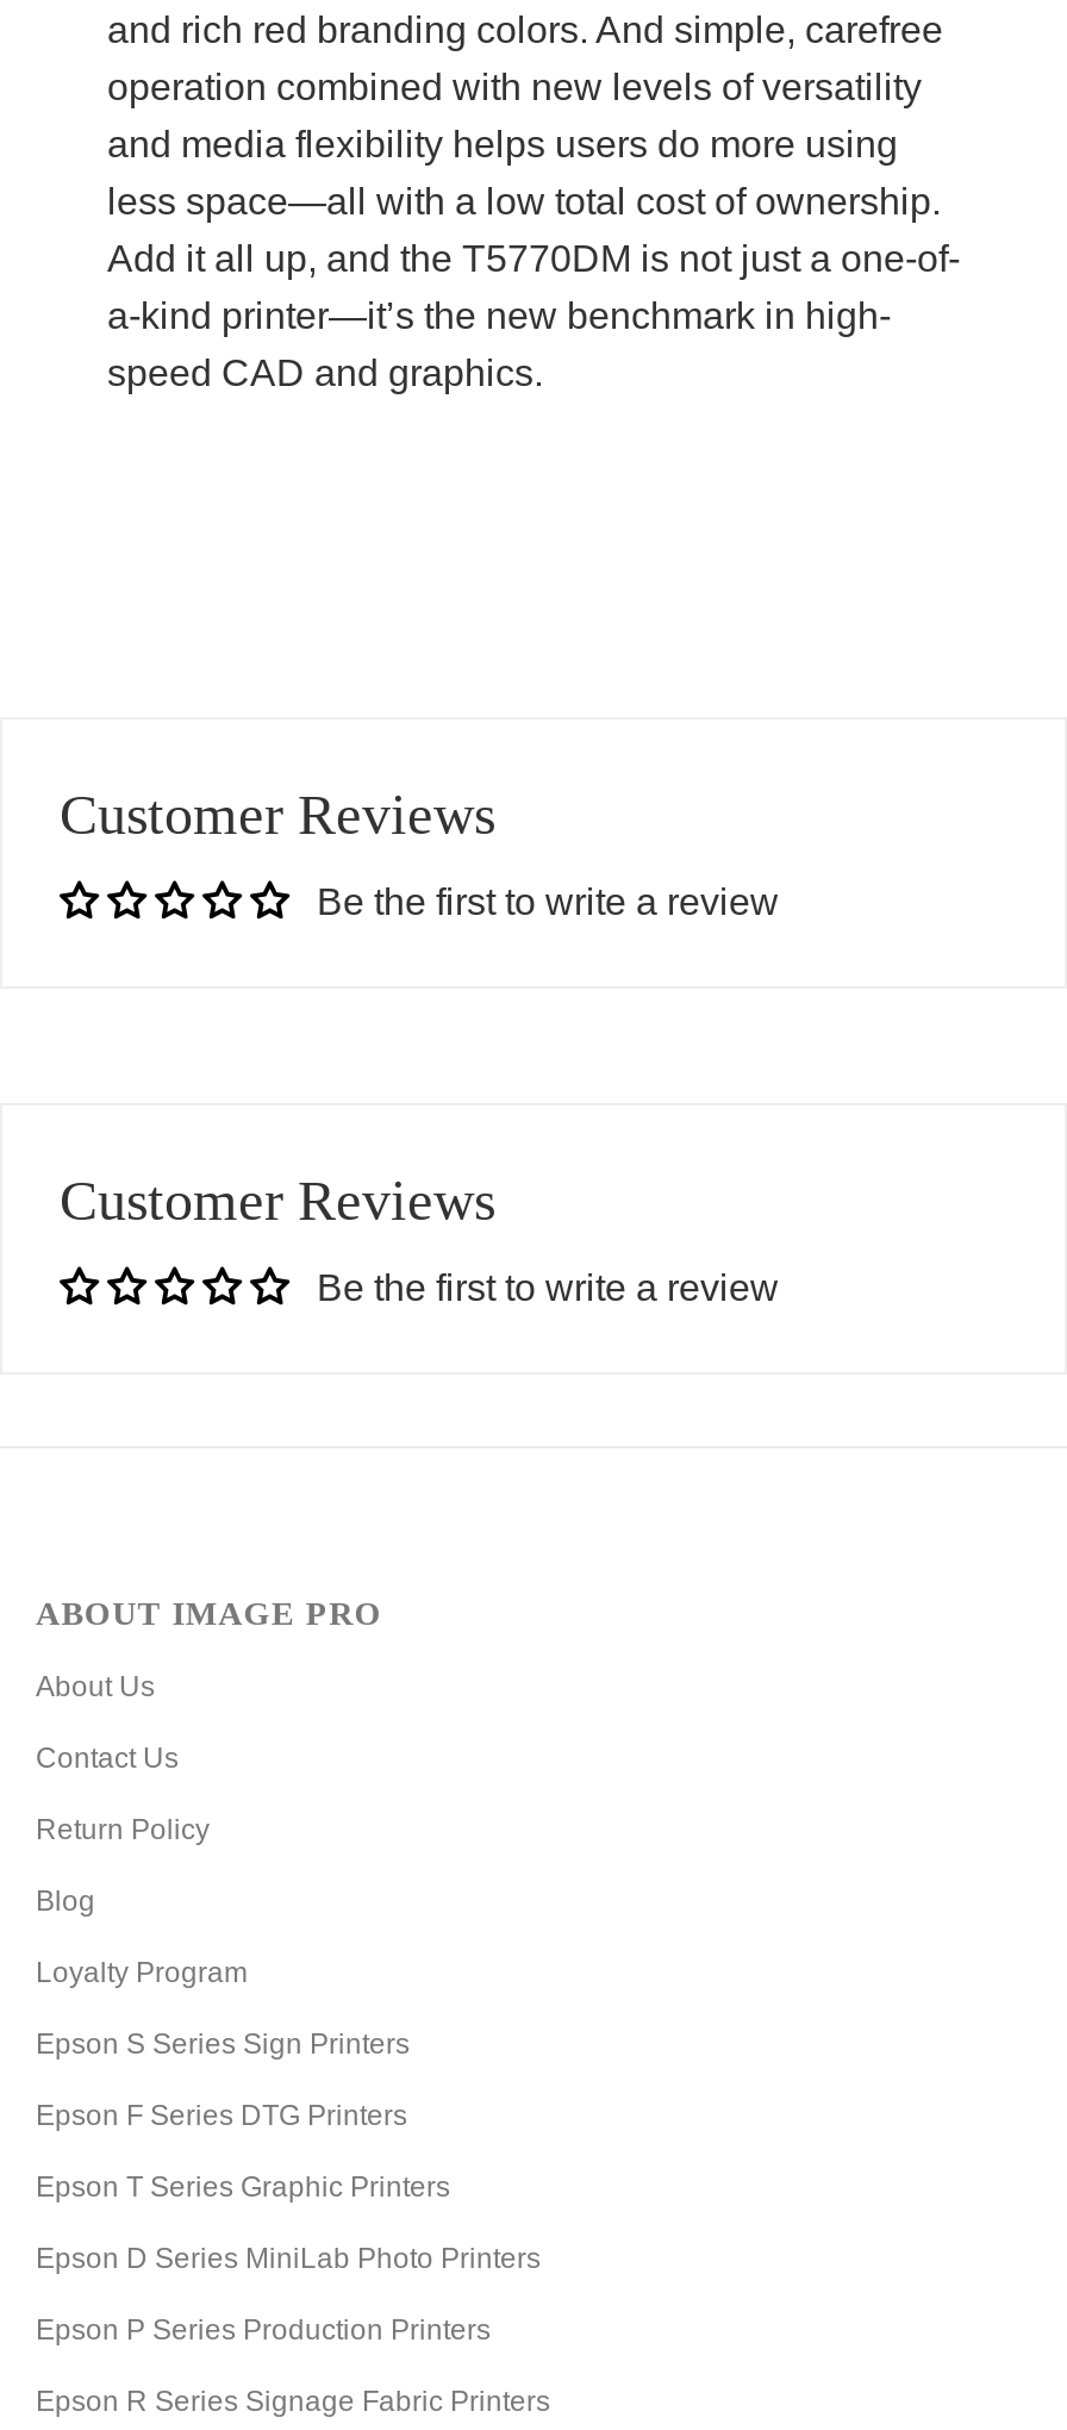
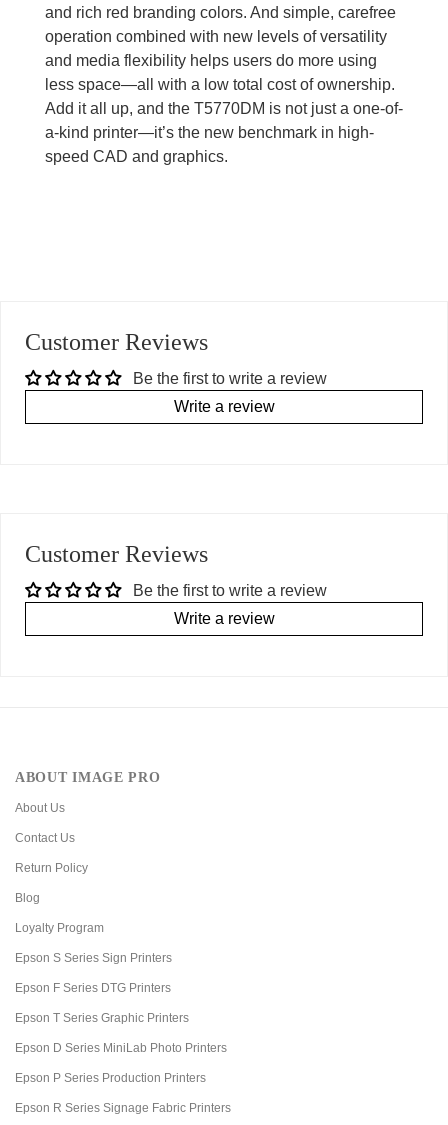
none -> [173,398,274,415] Write a review
none -> [173,610,274,627] Write a review

